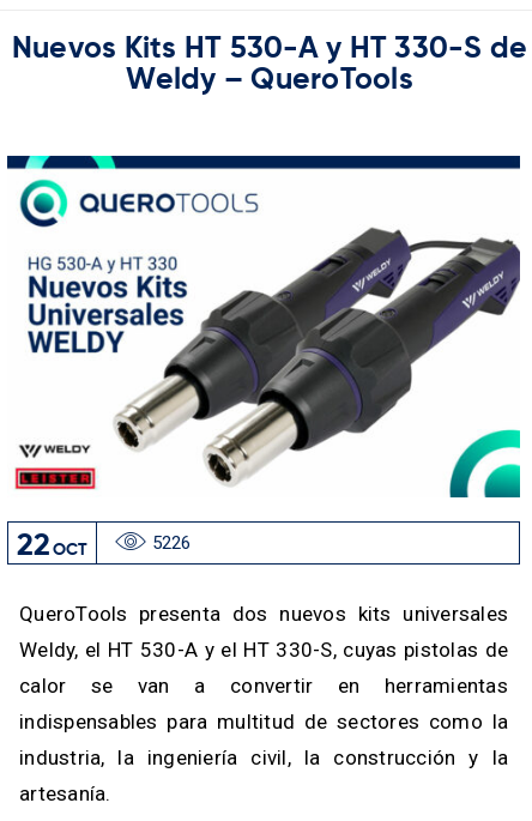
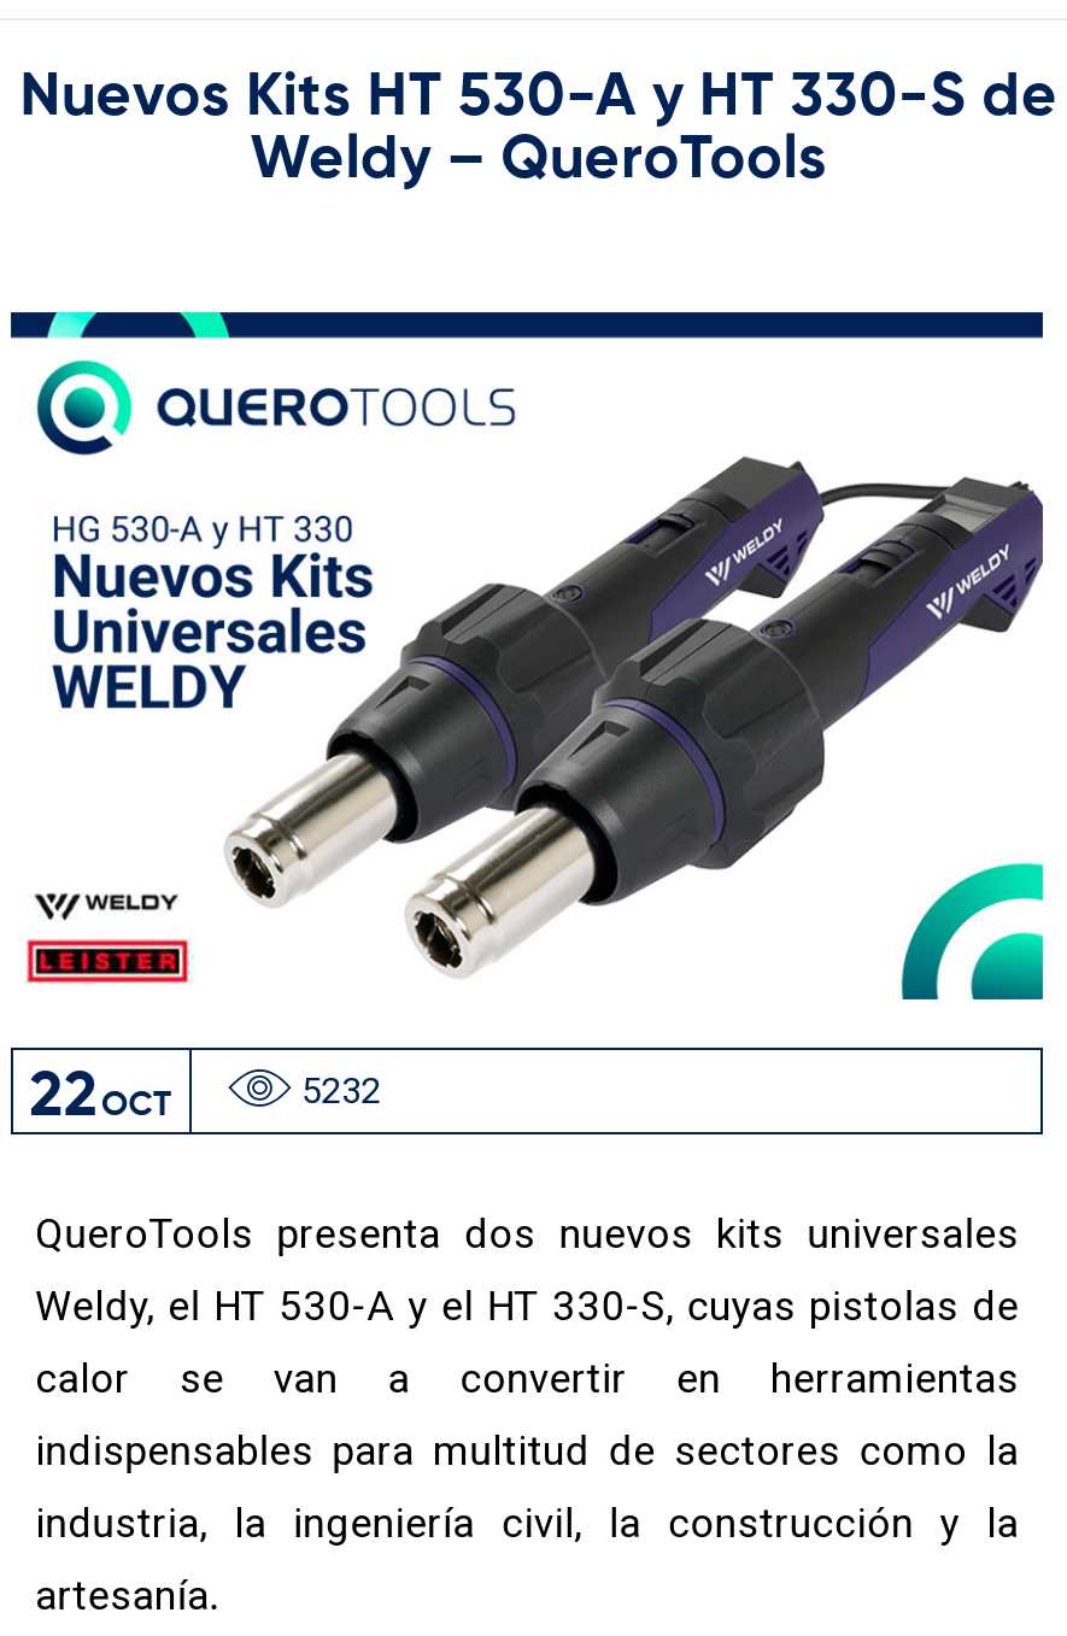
[152,533,191,554] 5226 -> [301,1071,381,1114] 5232

